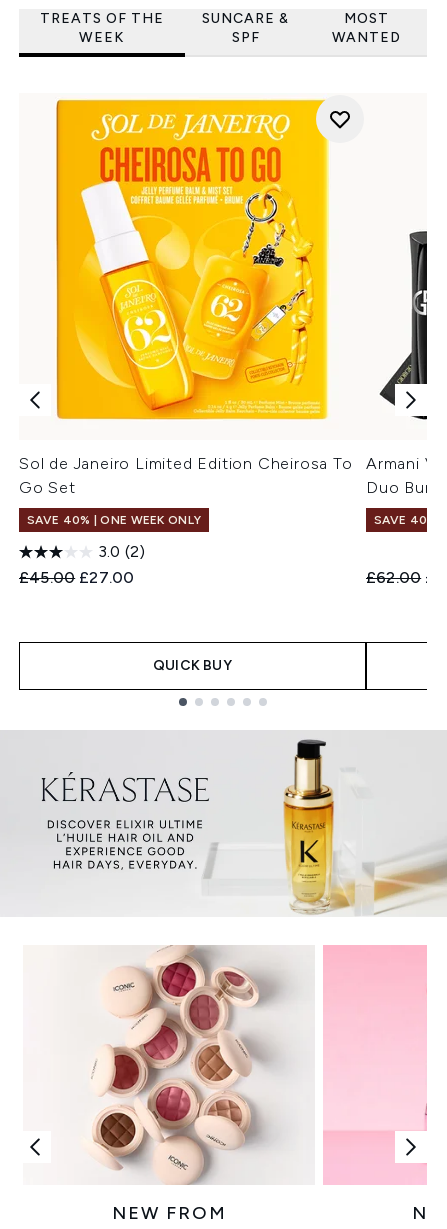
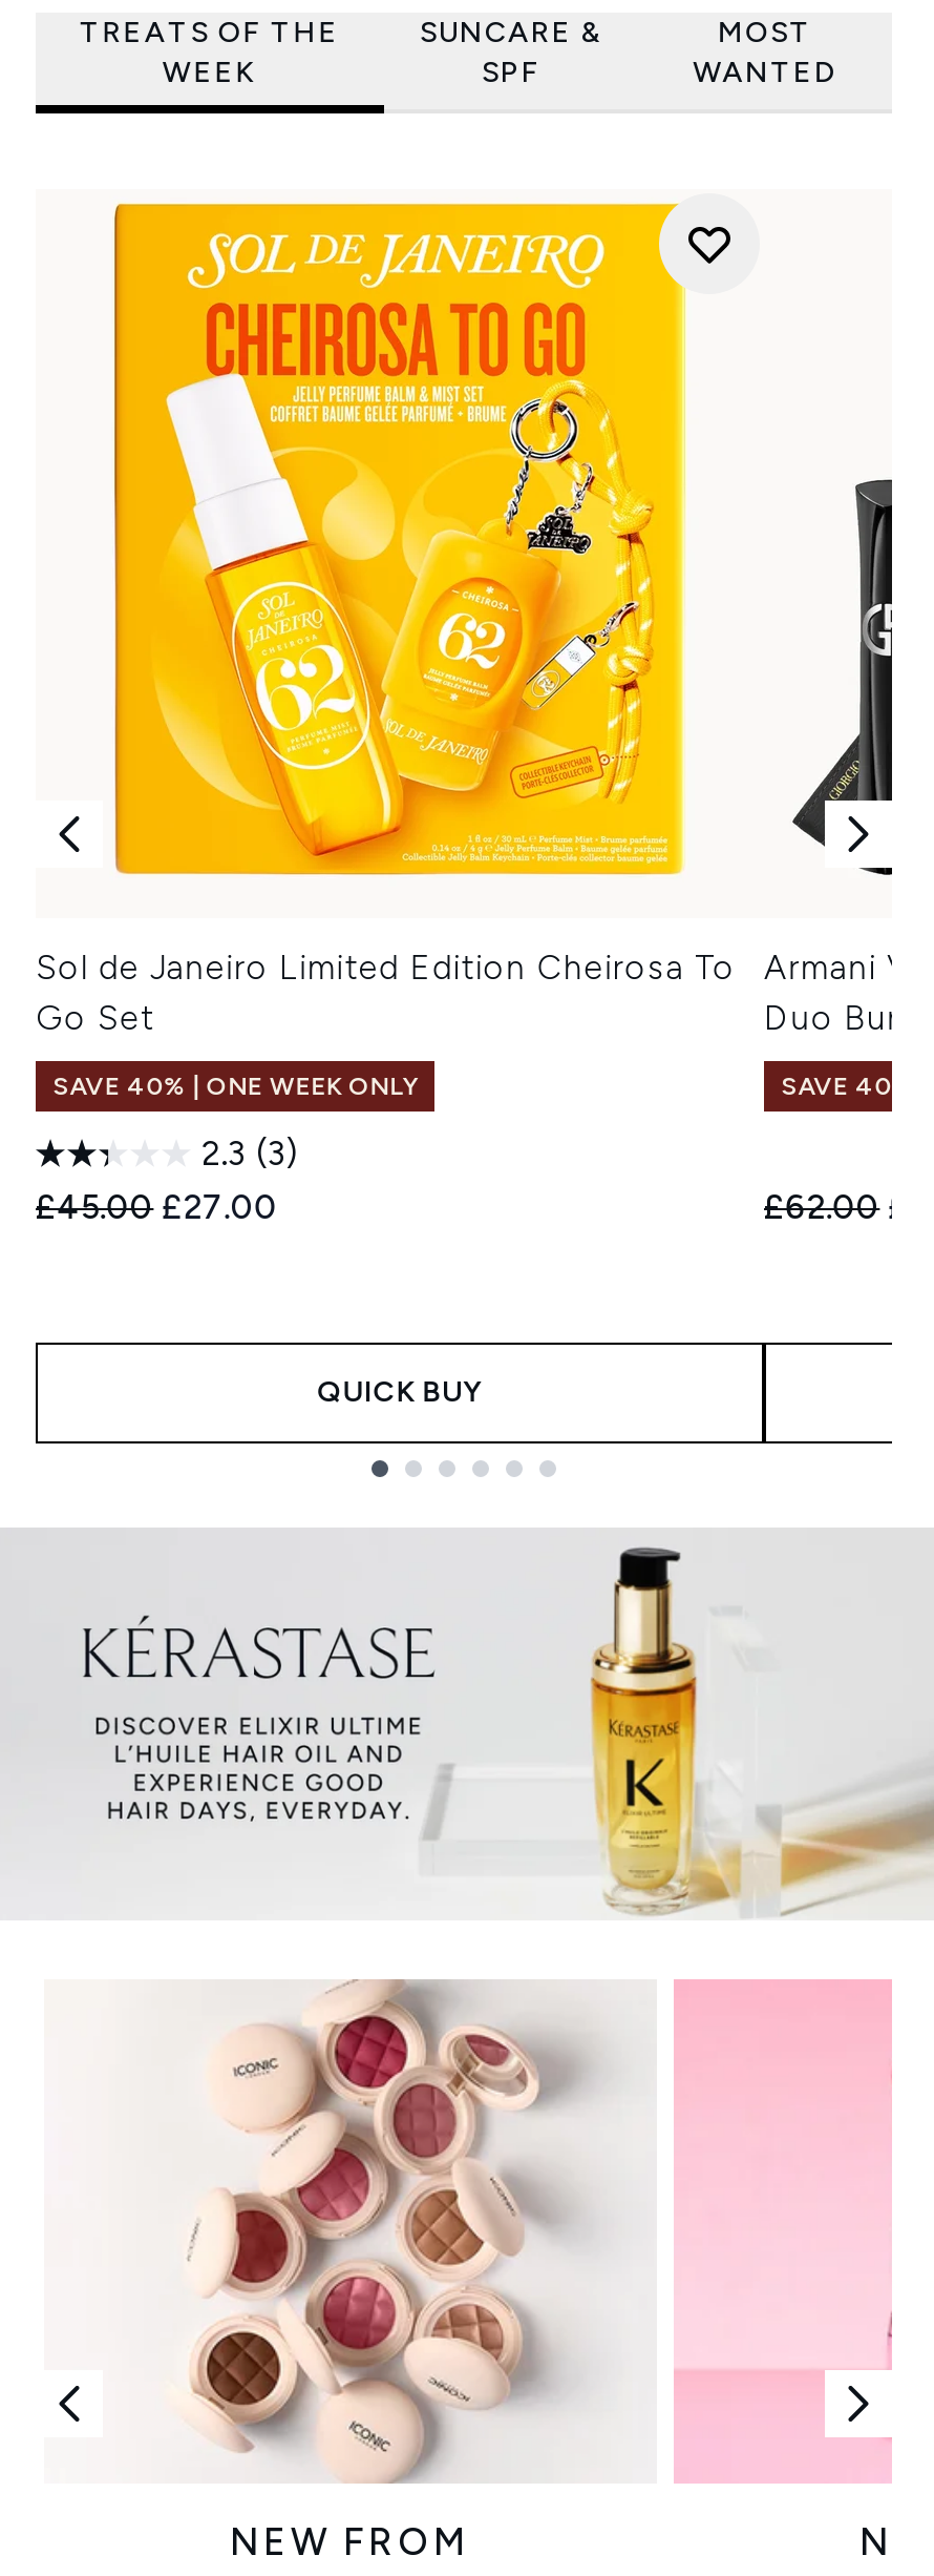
[98,542,145,561] 3.0 (2) -> [201,1133,298,1173] 2.3 (3)

